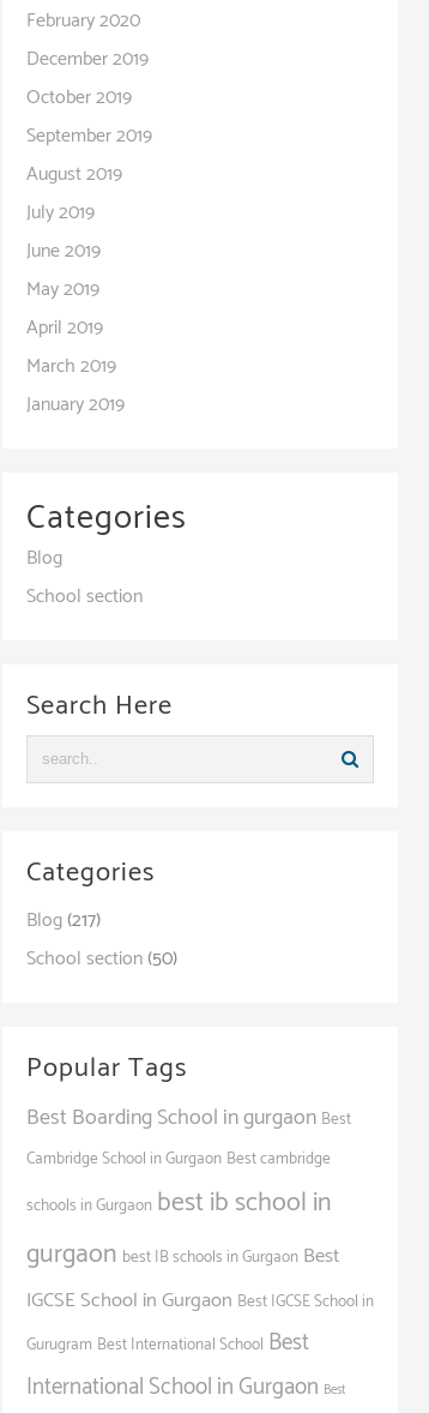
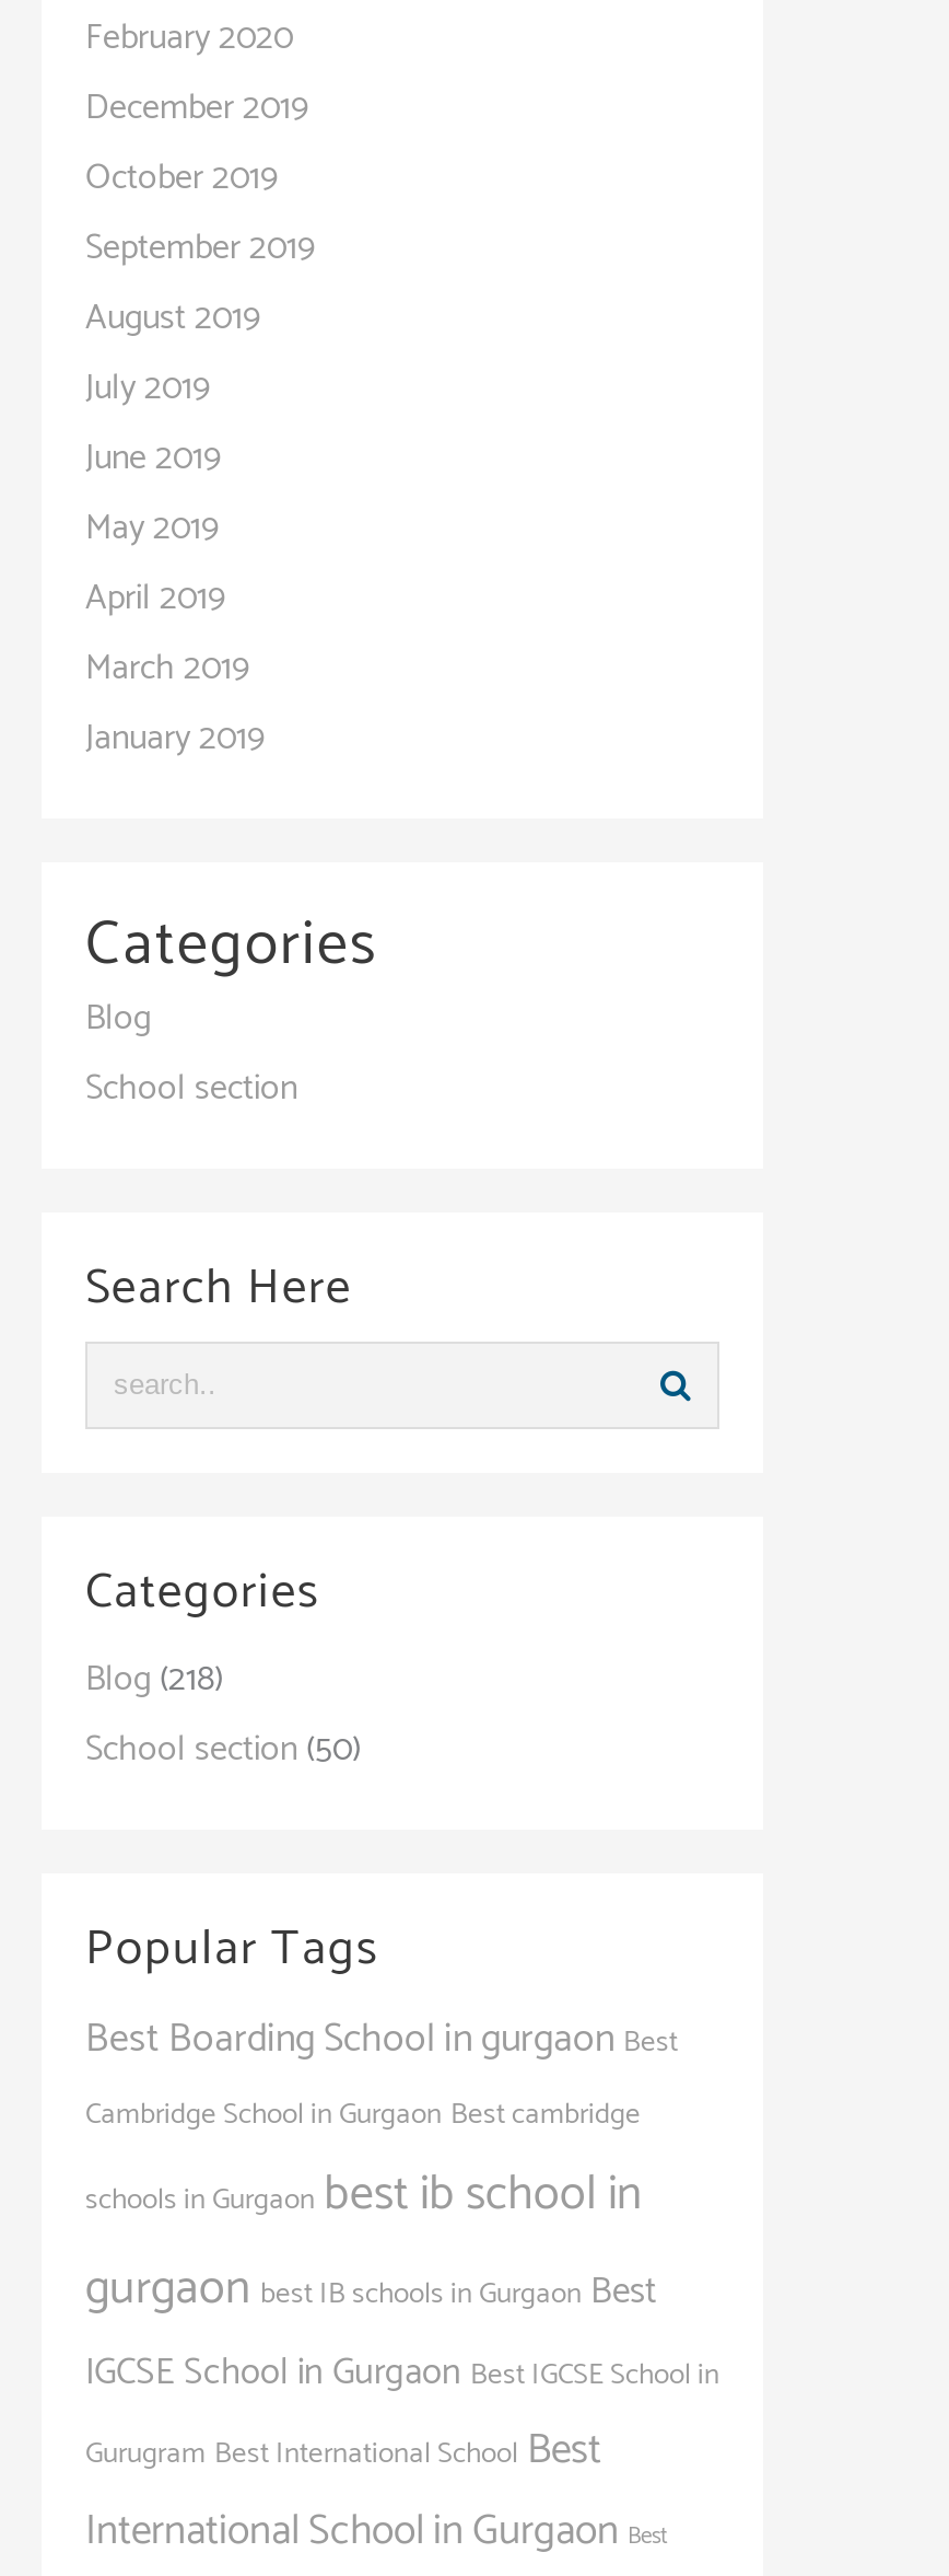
[26,904,101,937] Blog (217) -> [85,1650,223,1709] Blog (218)

